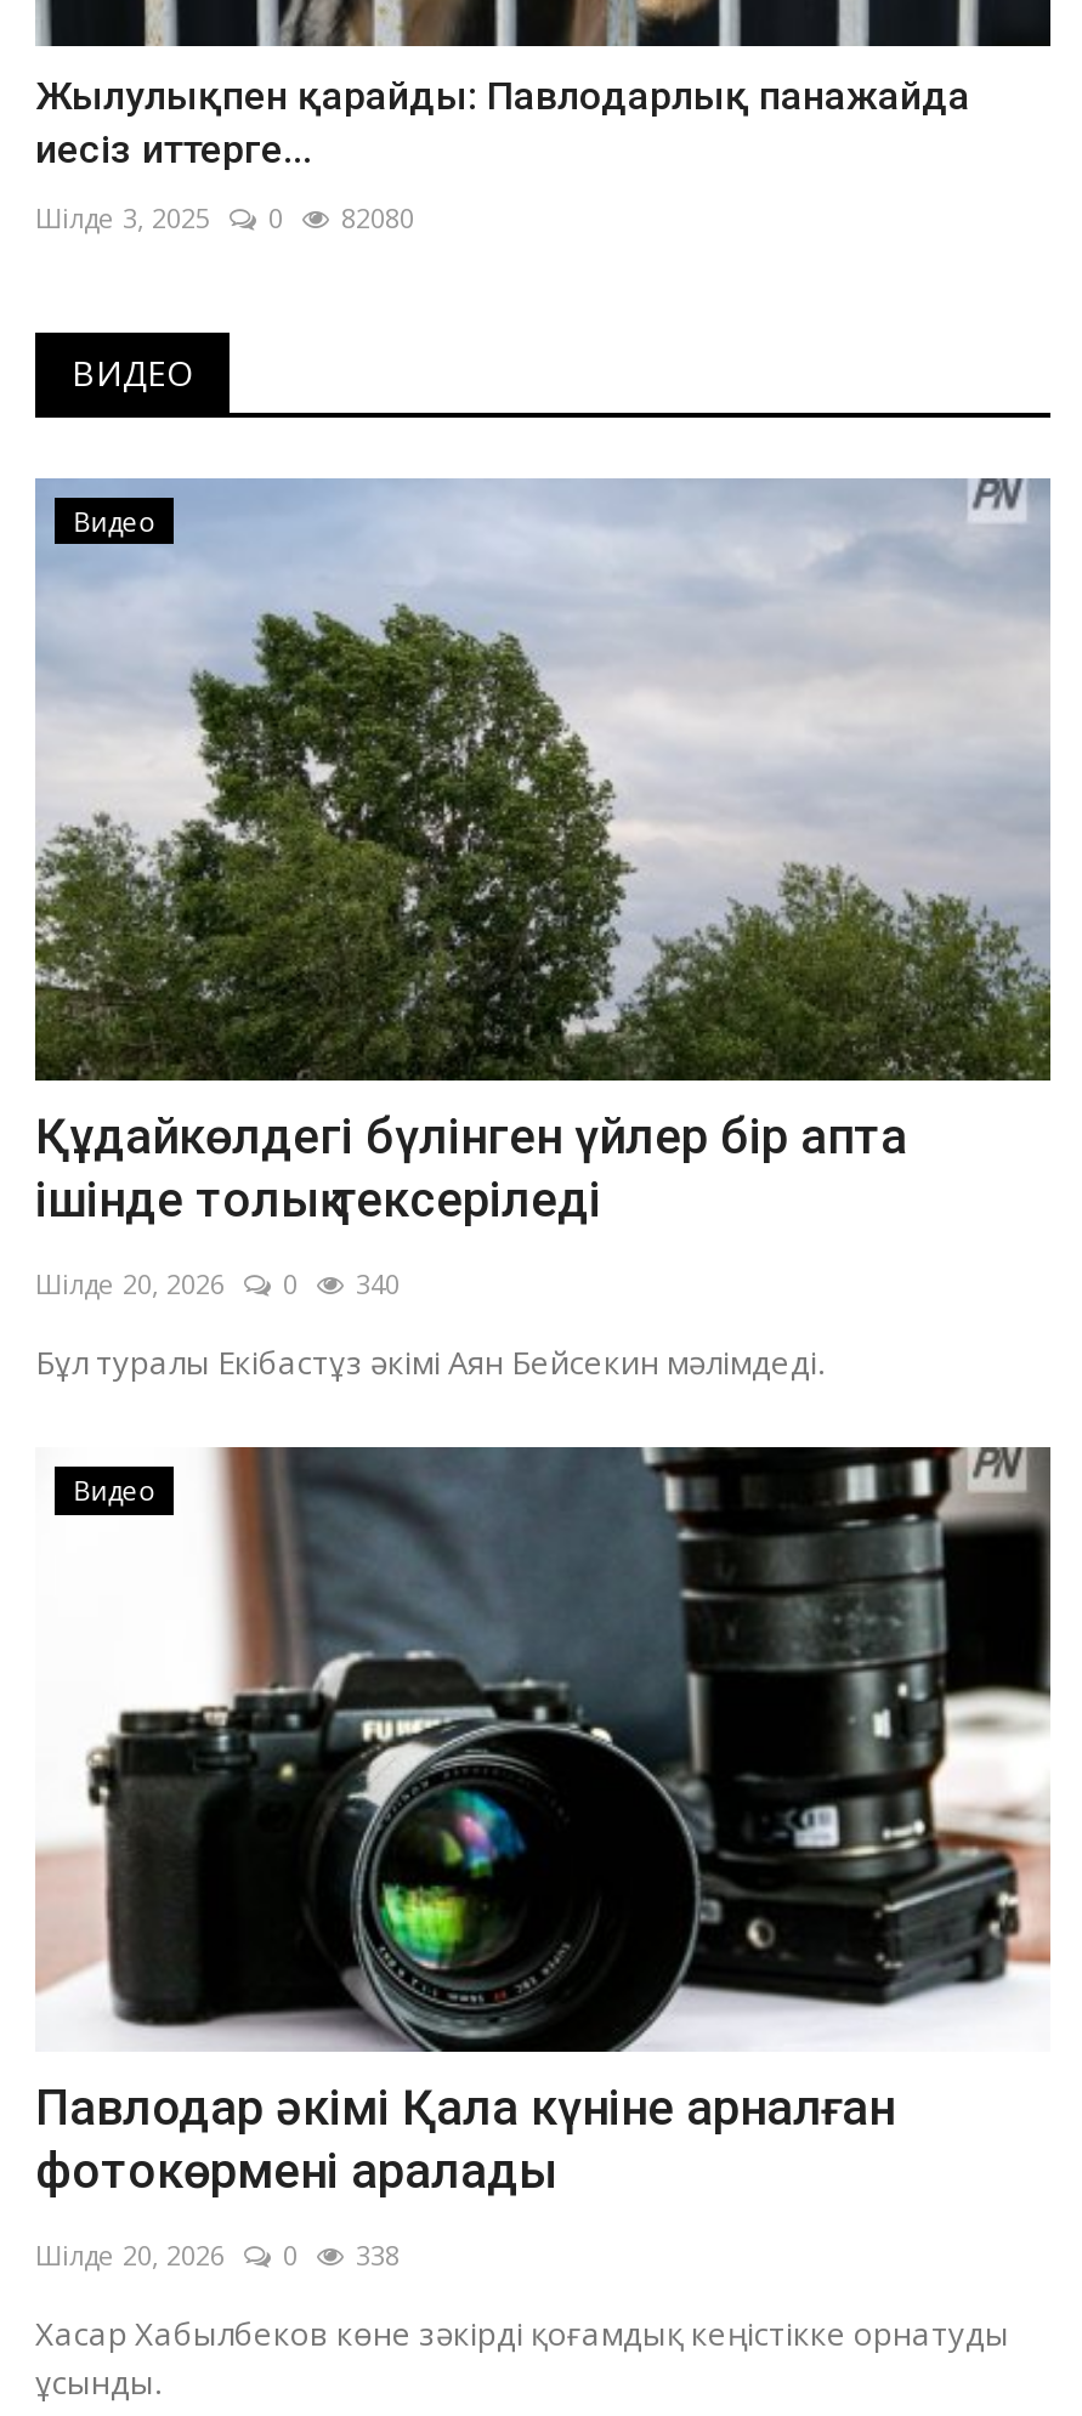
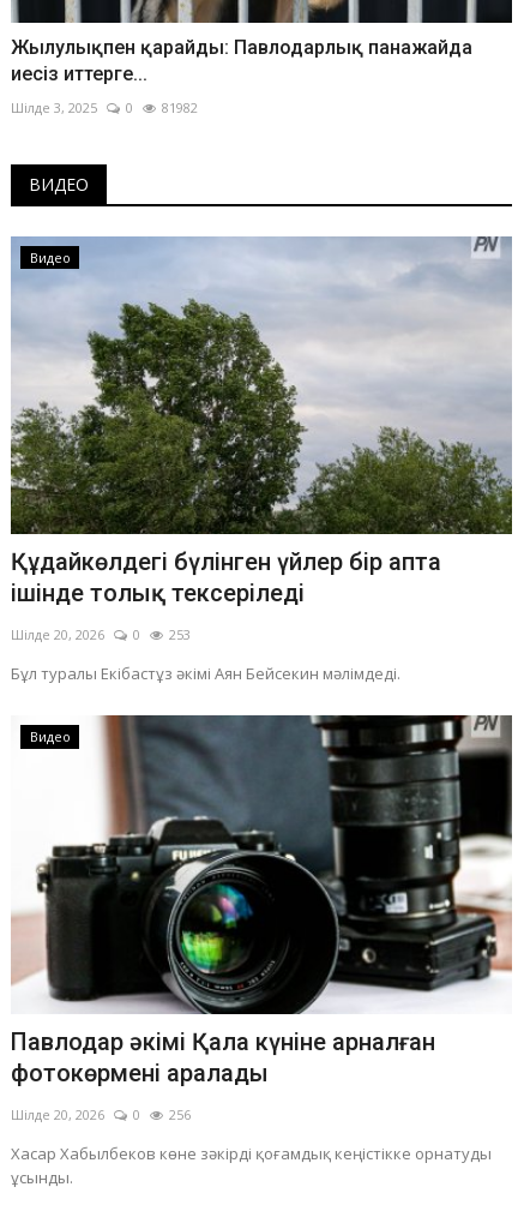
[35,198,414,235] Шілде 3, 2025 0 82080 -> [11,98,198,116] Шілде 3, 2025 0 81982
[35,1266,400,1302] Шілде 20, 2026 0 340 -> [11,626,191,644] Шілде 20, 2026 0 253
[35,2236,400,2272] Шілде 20, 2026 0 338 -> [11,1105,191,1123] Шілде 20, 2026 0 256

